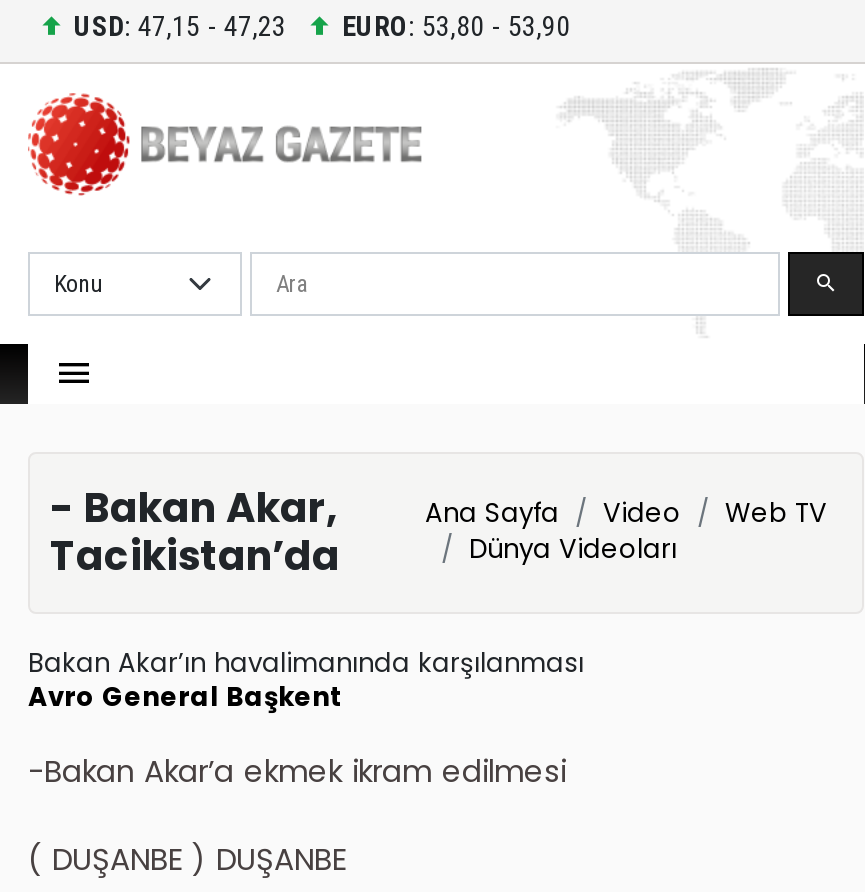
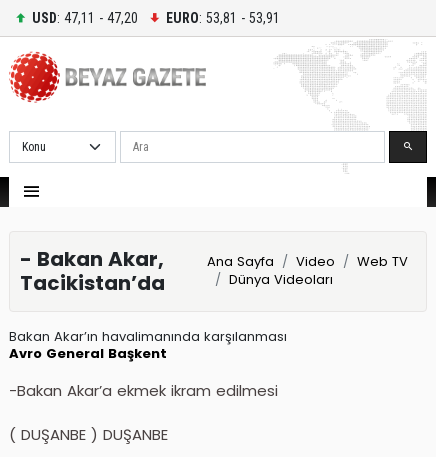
[74,9,286,41] USD: 47,15 - 47,23 -> [32,9,138,25] USD: 47,11 - 47,20
[342,9,570,41] EURO: 53,80 - 53,90 -> [166,9,280,25] EURO: 53,81 - 53,91

